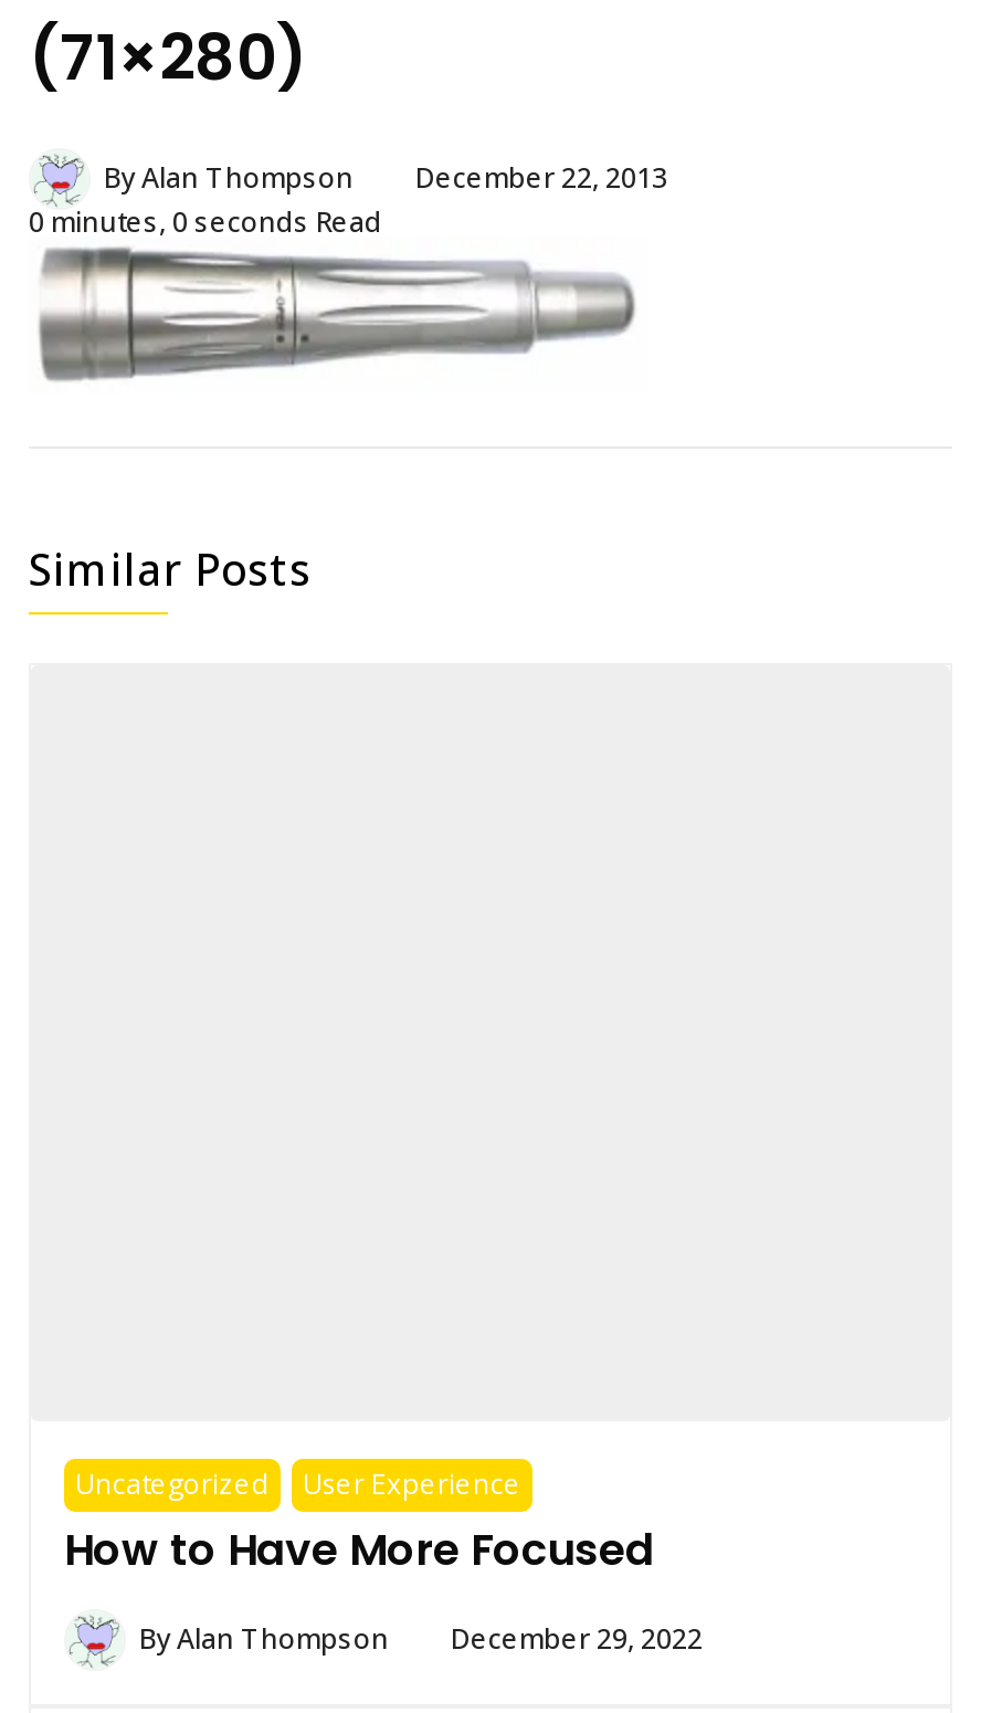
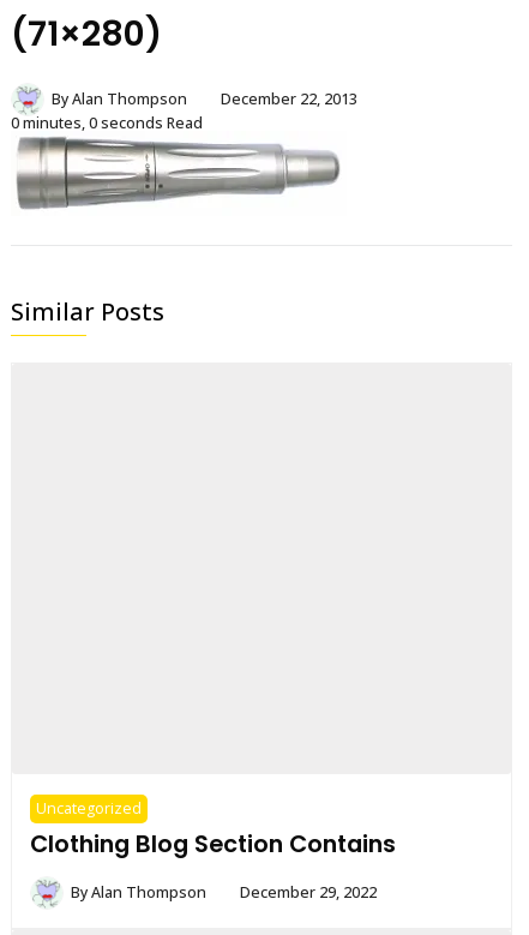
[64,1465,654,1580] User Experience | How to Have More Focused -> [30,827,396,860] Clothing Blog Section Contains

